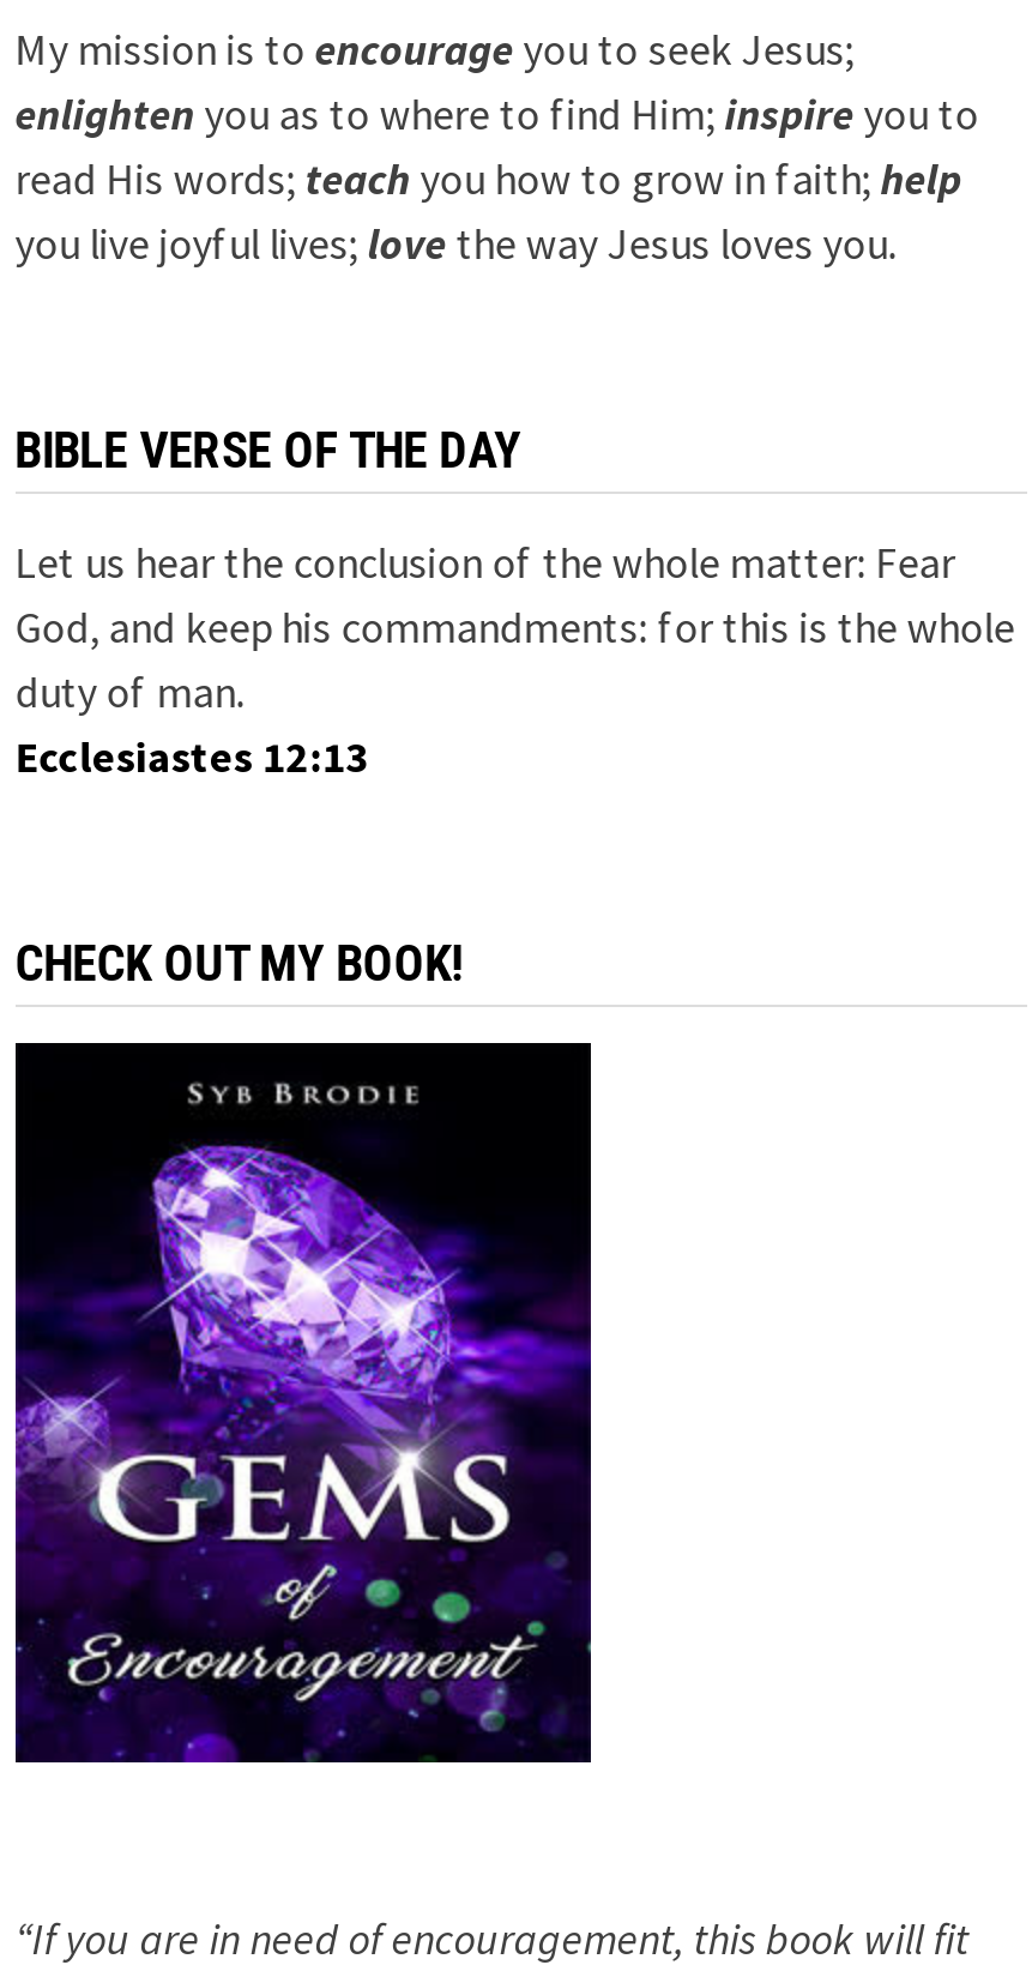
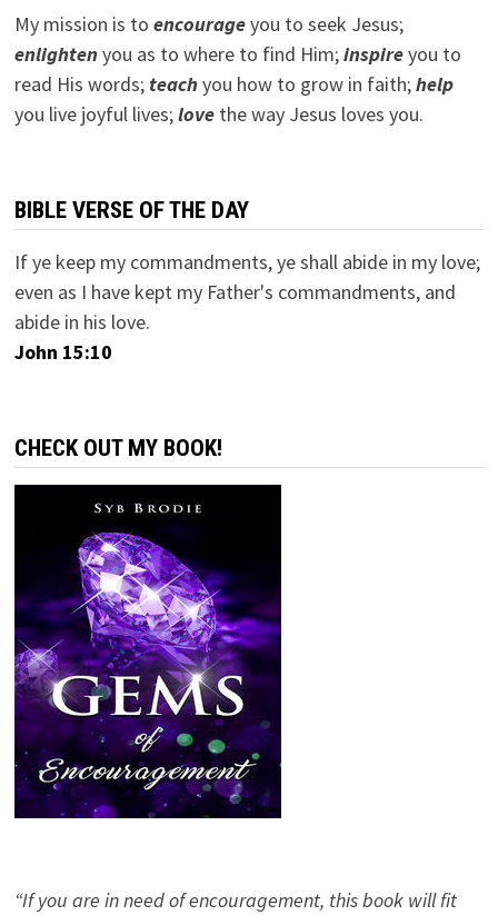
[15,535,1015,784] Let us hear the conclusion of the whole matter: Fear | God, and keep his commandments: for this is the whole | duty of man. | Ecclesiastes 12:13 -> [14,249,480,365] If ye keep my commandments, ye shall abide in my love; | even as I have kept my Father's commandments, and | abide in his love. | John 15:10

